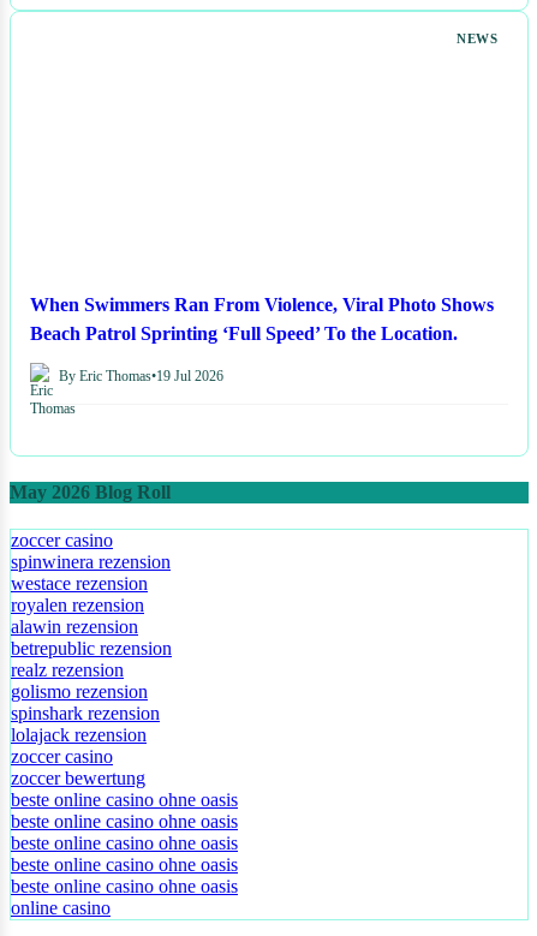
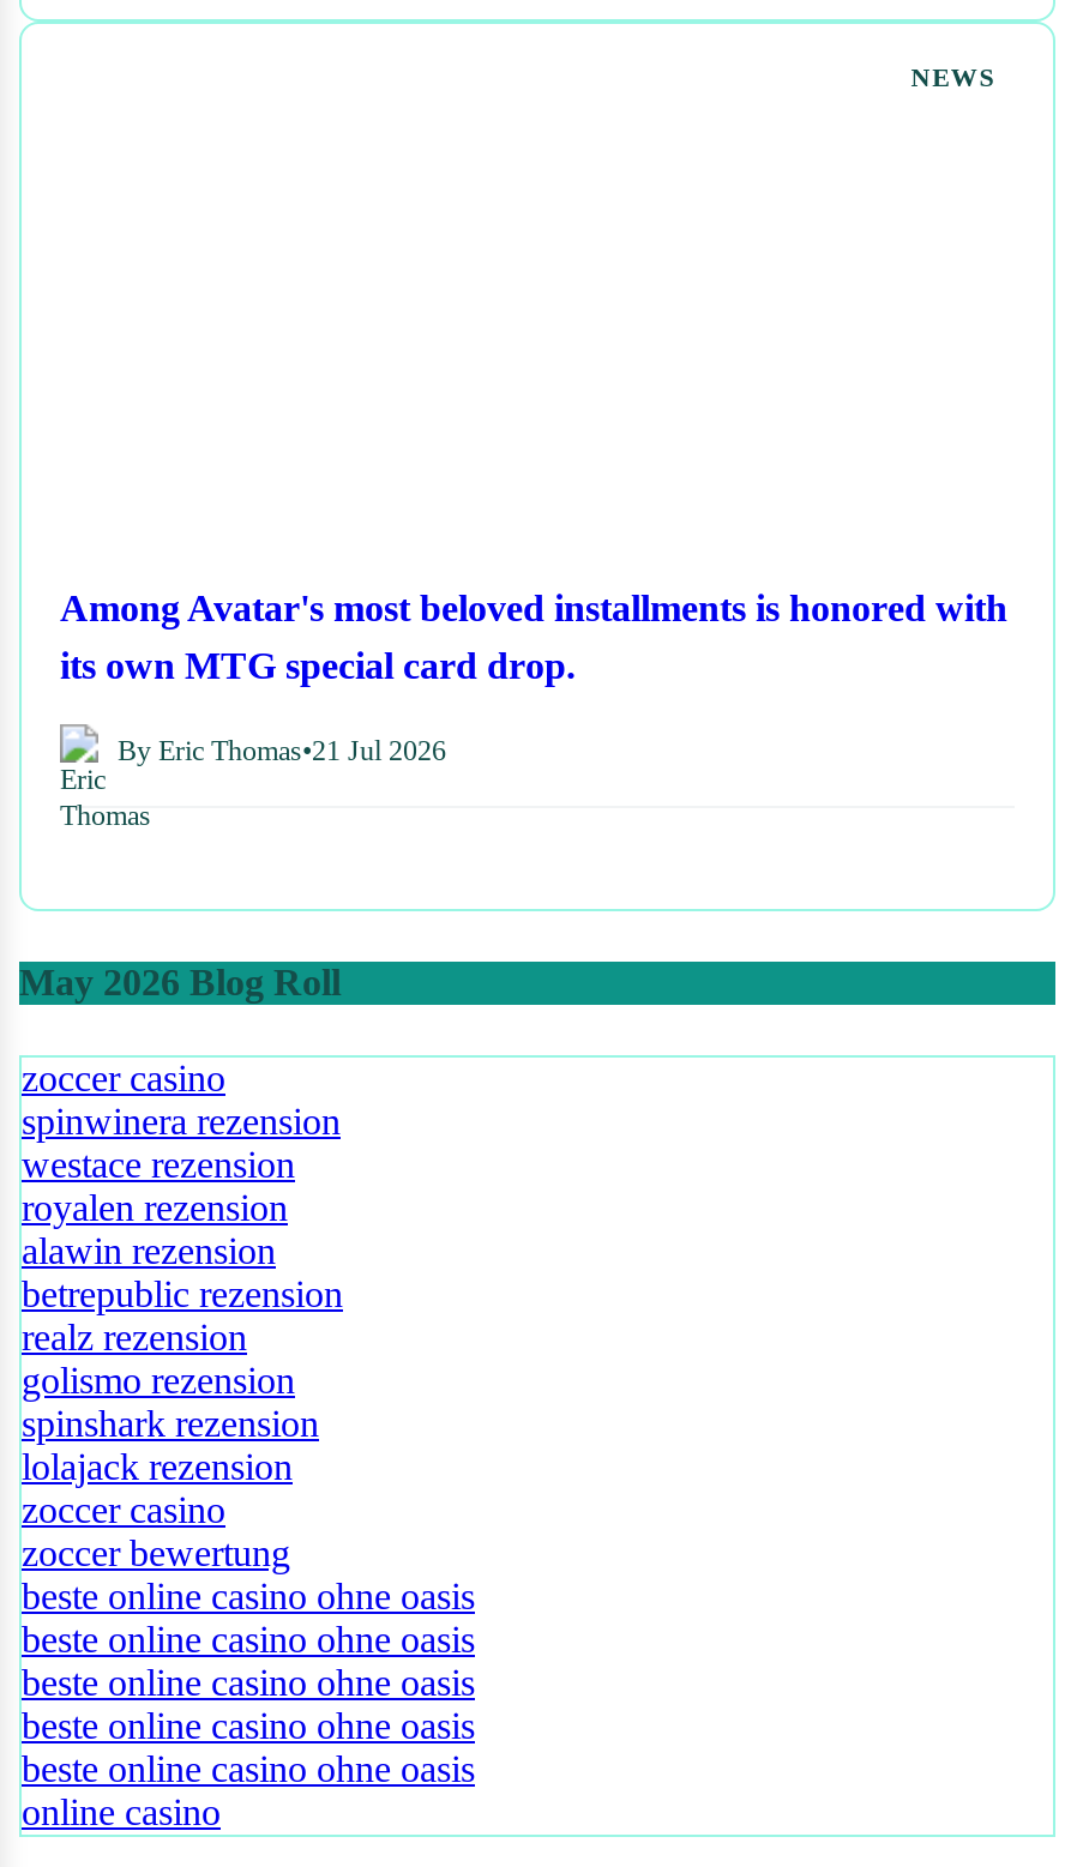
[30,294,494,343] When Swimmers Ran From Violence, Viral Photo Shows | Beach Patrol Sprinting ‘Full Speed’ To the Location. -> [60,587,1007,685] Among Avatar's most beloved installments is honored with | its own MTG special card drop.
[59,368,223,385] By Eric Thomas•19 Jul 2026 -> [118,735,446,768] By Eric Thomas•21 Jul 2026

